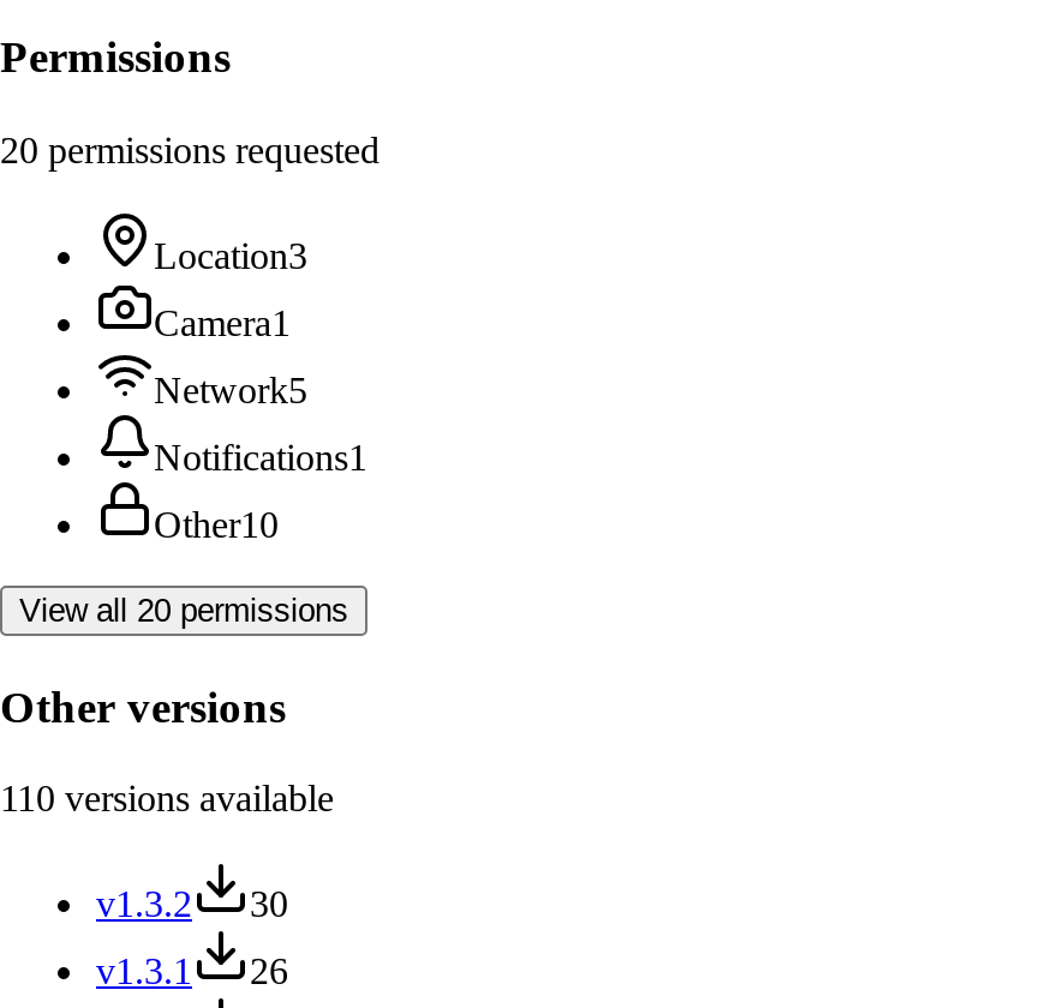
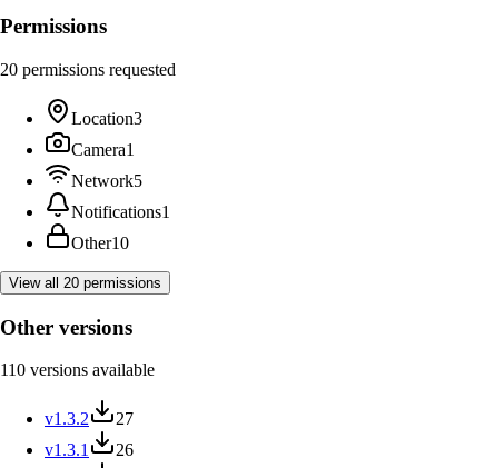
[96,884,288,925] v1.3.2 30 -> [45,410,134,428] v1.3.2 27

